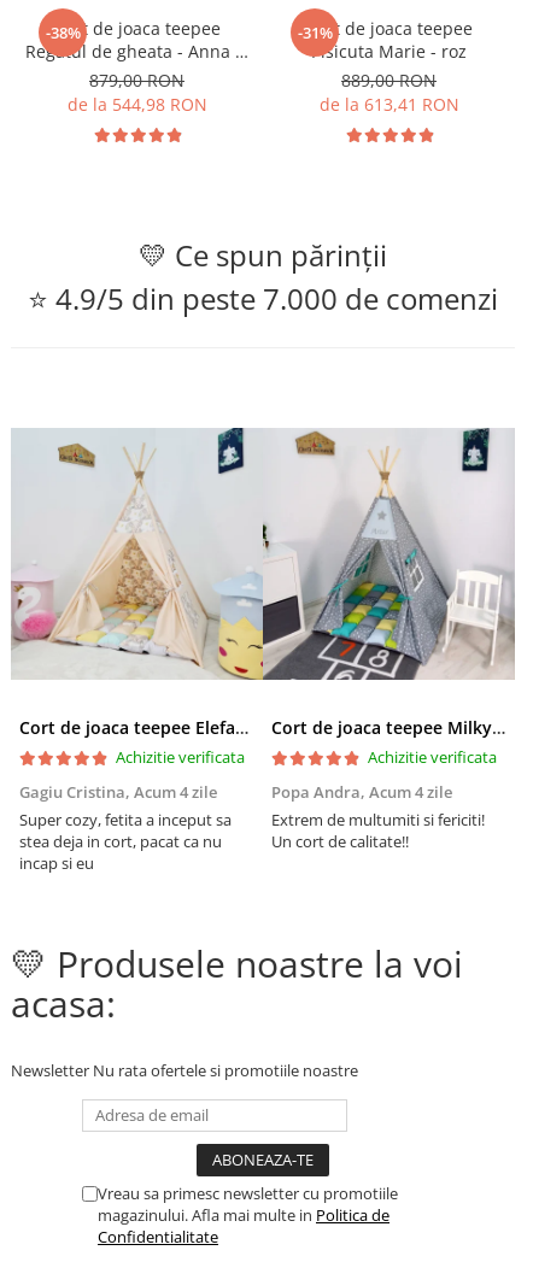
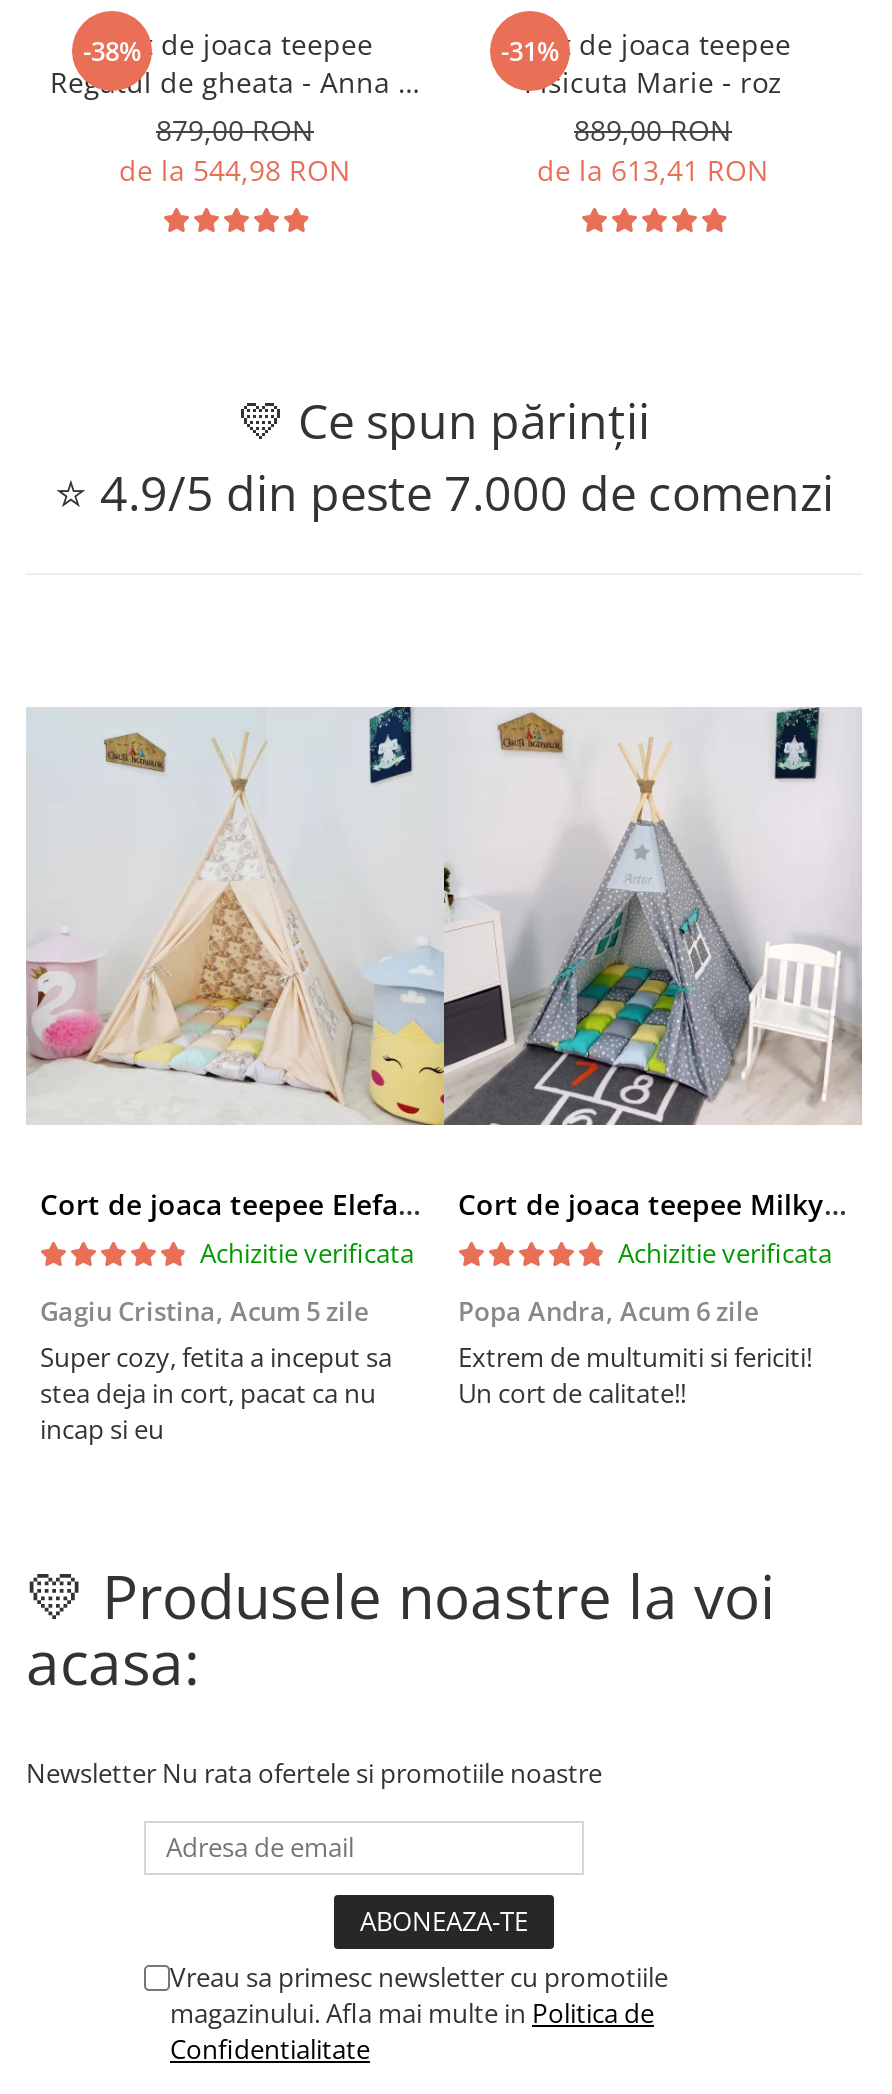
[19,781,217,803] Gagiu Cristina, Acum 4 zile -> [40,1293,368,1329] Gagiu Cristina, Acum 5 zile
[271,781,452,803] Popa Andra, Acum 4 zile -> [458,1293,758,1329] Popa Andra, Acum 6 zile

